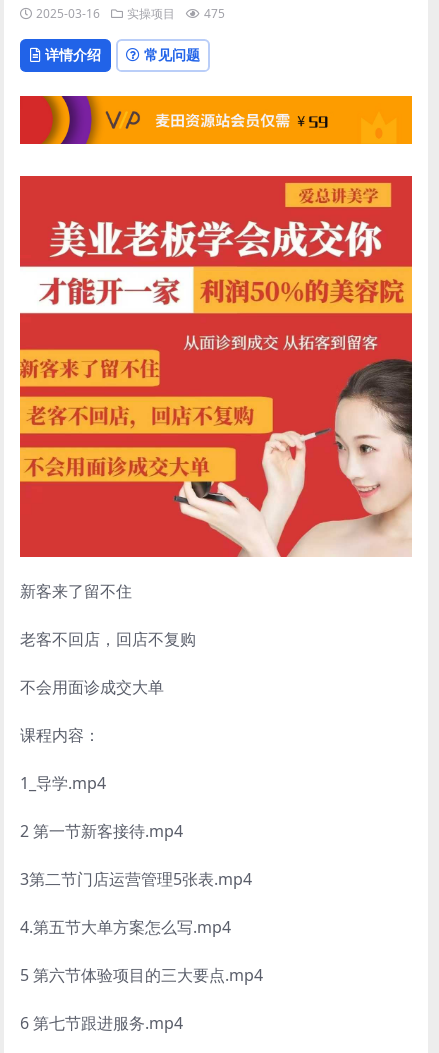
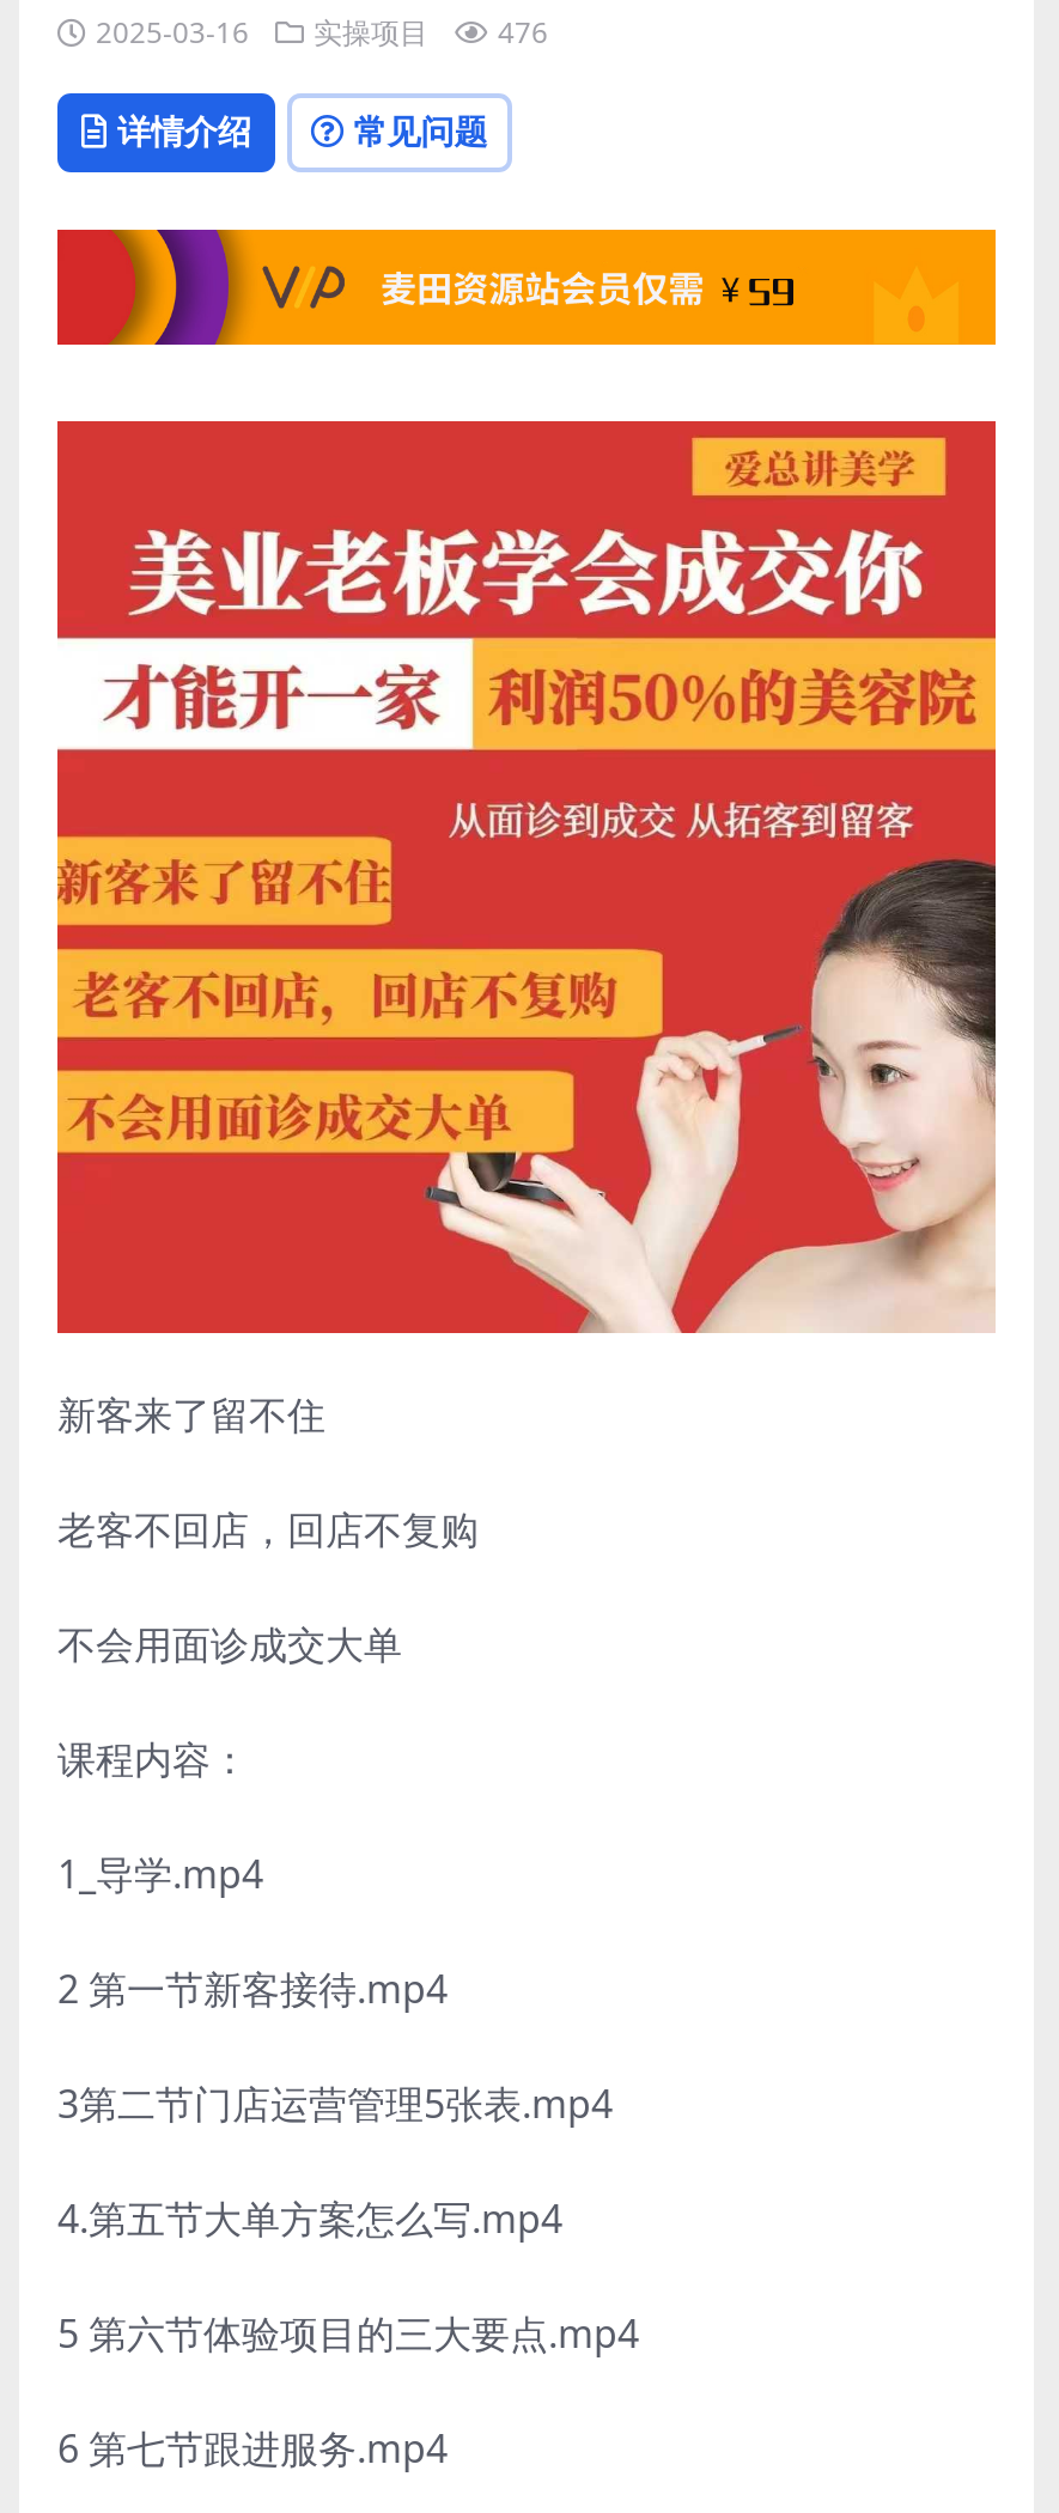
[36,5,225,22] 2025-03-16 实操项目 475 -> [96,12,548,53] 2025-03-16 实操项目 476

